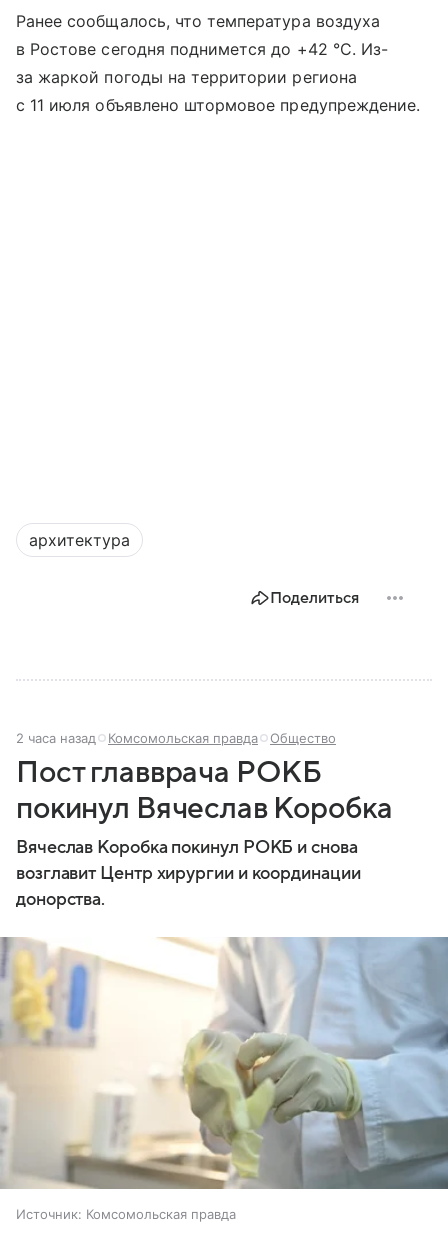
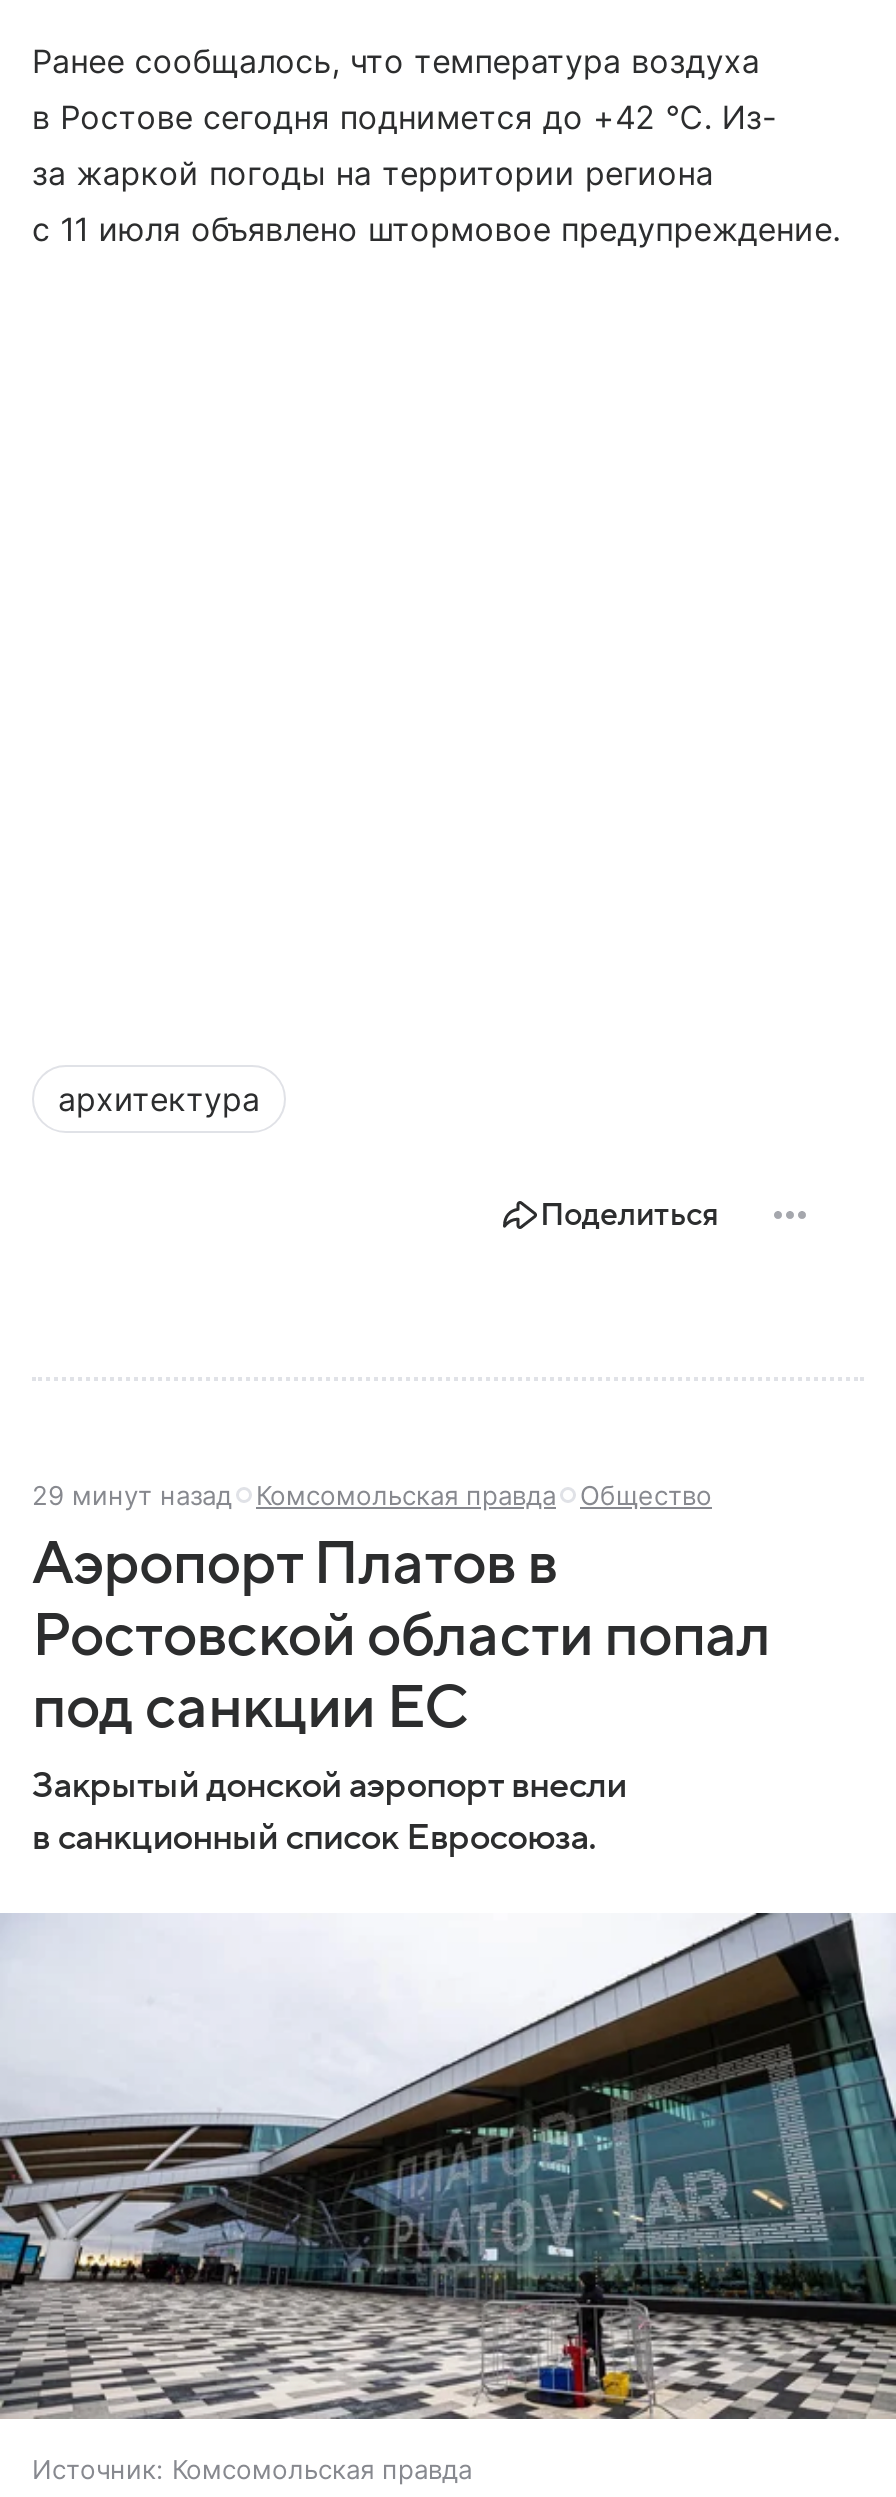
[16,730,336,746] 2 часа назад Комсомольская правда Общество -> [32,1478,712,1510] 29 минут назад Комсомольская правда Общество
[16,756,392,909] Пост главврача РОКБ | покинул Вячеслав Коробка | Вячеслав Коробка покинул РОКБ и снова | возглавит Центр хирургии и координации | донорства. -> [32,1530,771,1856] Аэропорт Платов в | Ростовской области попал | под санкции ЕС | Закрытый донской аэропорт внесли | в санкционный список Евросоюза.
[3,936,445,1190] [image] -> [6,1913,890,2421] [image]

